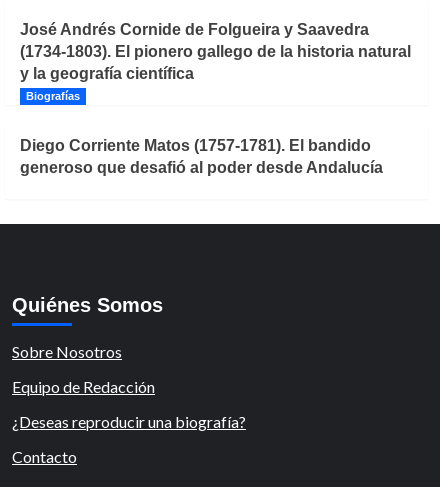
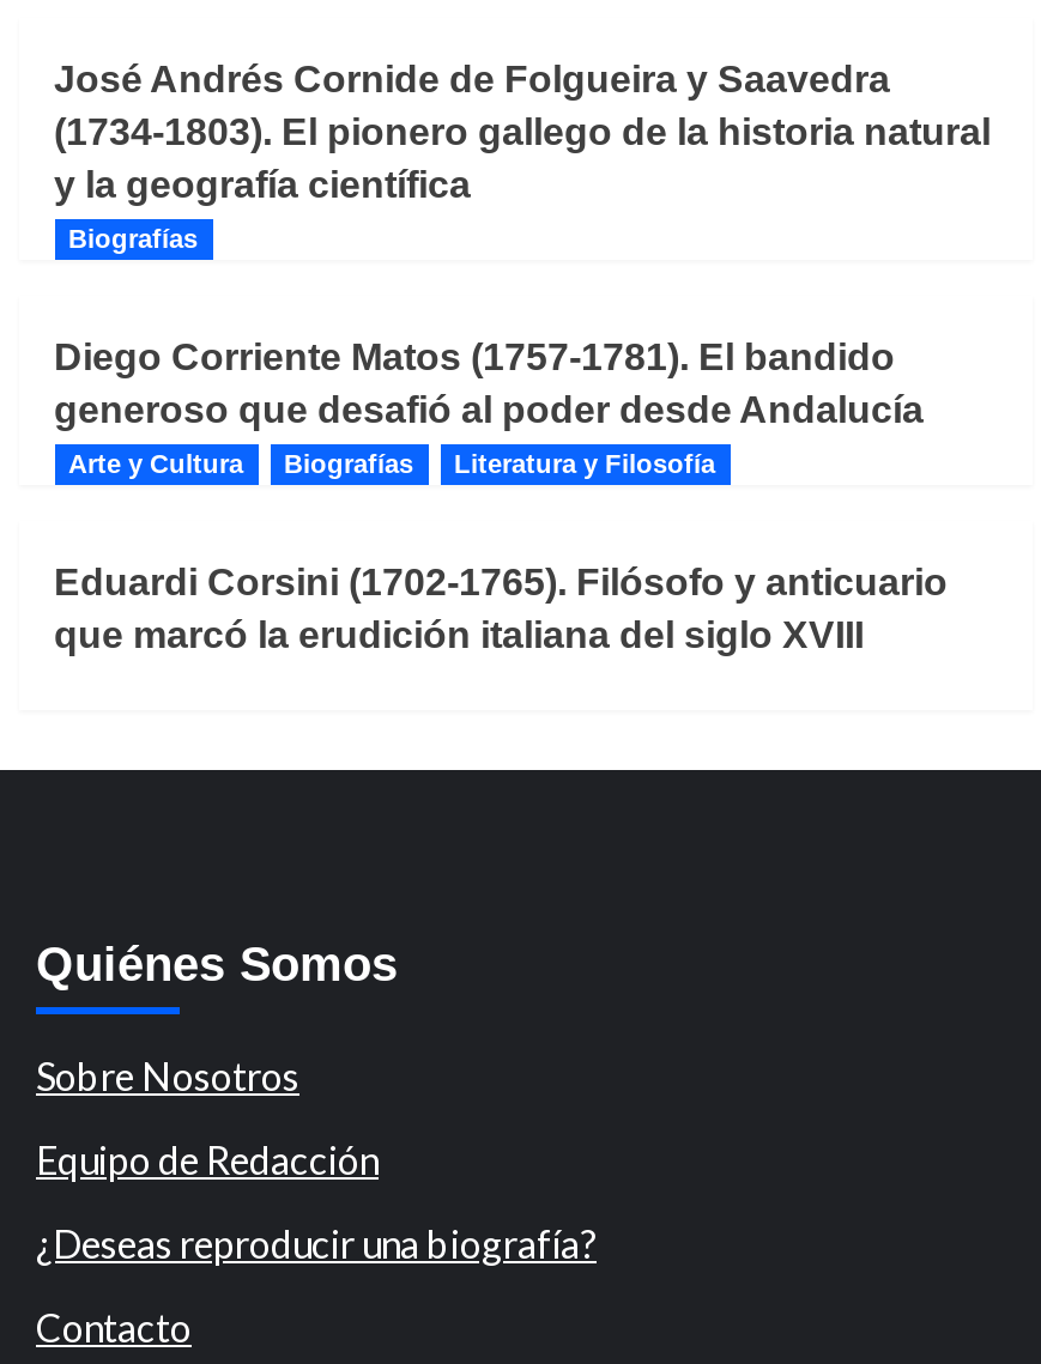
none -> [54,450,948,656] Arte y Cultura | Biografías | Literatura y Filosofía | Eduardi Corsini (1702-1765). Filósofo y anticuario | que marcó la erudición italiana del siglo XVIII

